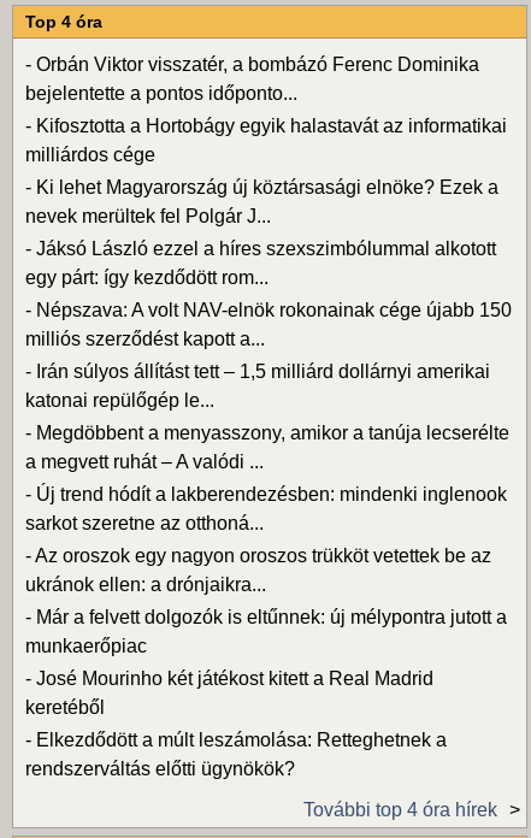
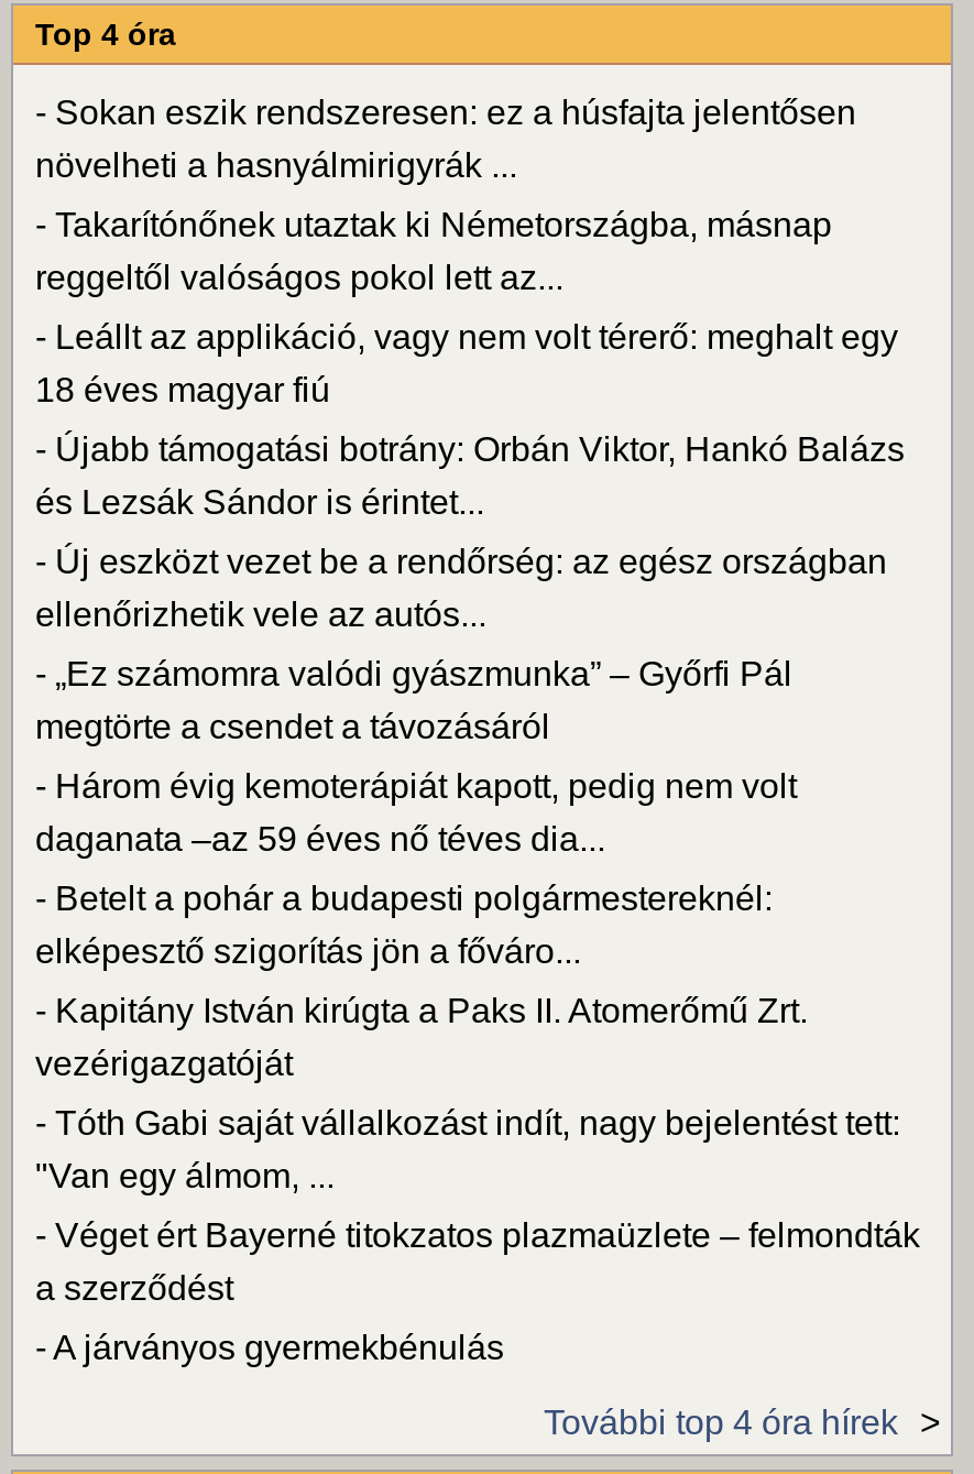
[25,54,479,104] - Orbán Viktor visszatér, a bombázó Ferenc Dominika | bejelentette a pontos időponto... -> [35,94,856,184] - Sokan eszik rendszeresen: ez a húsfajta jelentősen | növelheti a hasnyálmirigyrák ...
[25,116,507,165] - Kifosztotta a Hortobágy egyik halastavát az informatikai | milliárdos cége -> [35,206,832,296] - Takarítónőnek utaztak ki Németországba, másnap | reggeltől valóságos pokol lett az...
[25,177,498,226] - Ki lehet Magyarország új köztársasági elnöke? Ezek a | nevek merültek fel Polgár J... -> [35,318,898,408] - Leállt az applikáció, vagy nem volt térerő: meghalt egy | 18 éves magyar fiú
[25,238,496,288] - Jáksó László ezzel a híres szexszimbólummal alkotott | egy párt: így kezdődött rom... -> [35,430,905,521] - Újabb támogatási botrány: Orbán Viktor, Hankó Balázs | és Lezsák Sándor is érintet...
[25,300,512,349] - Népszava: A volt NAV-elnök rokonainak cége újabb 150 | milliós szerződést kapott a... -> [35,543,887,633] - Új eszközt vezet be a rendőrség: az egész országban | ellenőrizhetik vele az autós...
[25,361,490,411] - Irán súlyos állítást tett – 1,5 milliárd dollárnyi amerikai | katonai repülőgép le... -> [35,655,792,745] - „Ez számomra valódi gyászmunka” – Győrfi Pál | megtörte a csendet a távozásáról
[25,423,509,472] - Megdöbbent a menyasszony, amikor a tanúja lecserélte | a megvett ruhát – A valódi ... -> [35,767,797,858] - Három évig kemoterápiát kapott, pedig nem volt | daganata –az 59 éves nő téves dia...
[25,484,507,533] - Új trend hódít a lakberendezésben: mindenki inglenook | sarkot szeretne az otthoná... -> [35,880,773,970] - Betelt a pohár a budapesti polgármestereknél: | elképesztő szigorítás jön a főváro...
[25,545,491,595] - Az oroszok egy nagyon oroszos trükköt vetettek be az | ukránok ellen: a drónjaikra... -> [35,992,808,1082] - Kapitány István kirúgta a Paks II. Atomerőmű Zrt. | vezérigazgatóját
[25,607,507,656] - Már a felvett dolgozók is eltűnnek: új mélypontra jutott a | munkaerőpiac -> [35,1104,900,1194] - Tóth Gabi saját vállalkozást indít, nagy bejelentést tett: | "Van egy álmom, ...
[25,668,433,718] - José Mourinho két játékost kitett a Real Madrid | keretéből -> [35,1216,920,1307] - Véget ért Bayerné titokzatos plazmaüzlete – felmondták | a szerződést
[25,730,447,779] - Elkezdődött a múlt leszámolása: Retteghetnek a | rendszerváltás előtti ügynökök? -> [35,1329,504,1366] - A járványos gyermekbénulás

